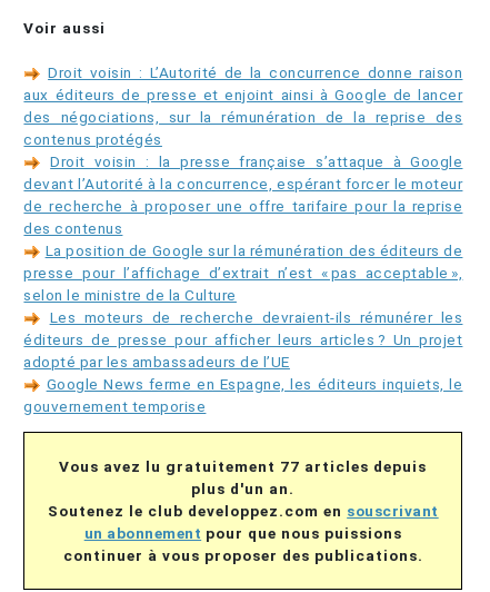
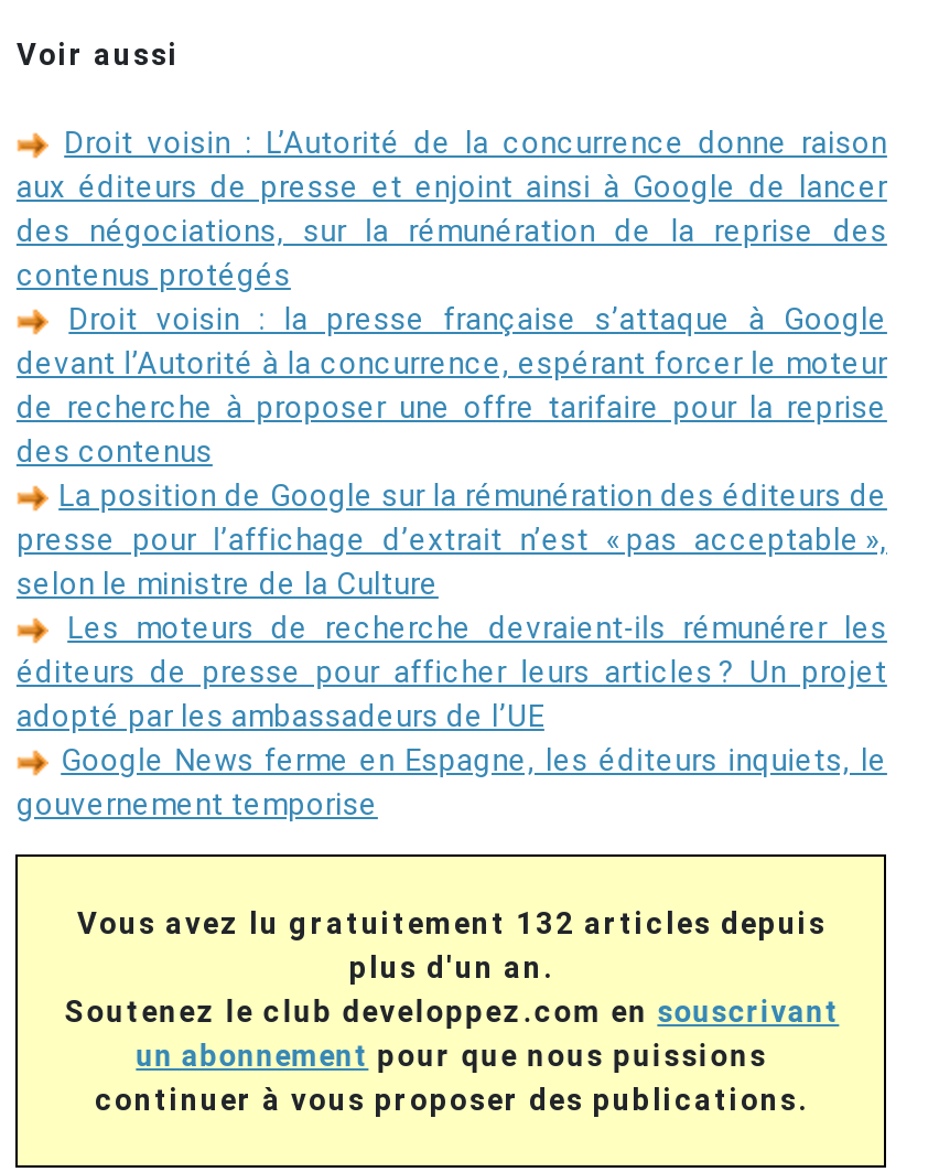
[59,458,427,475] Vous avez lu gratuitement 77 articles depuis -> [77,906,826,941] Vous avez lu gratuitement 132 articles depuis

